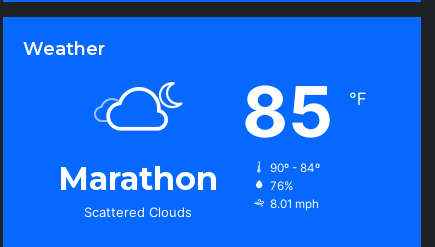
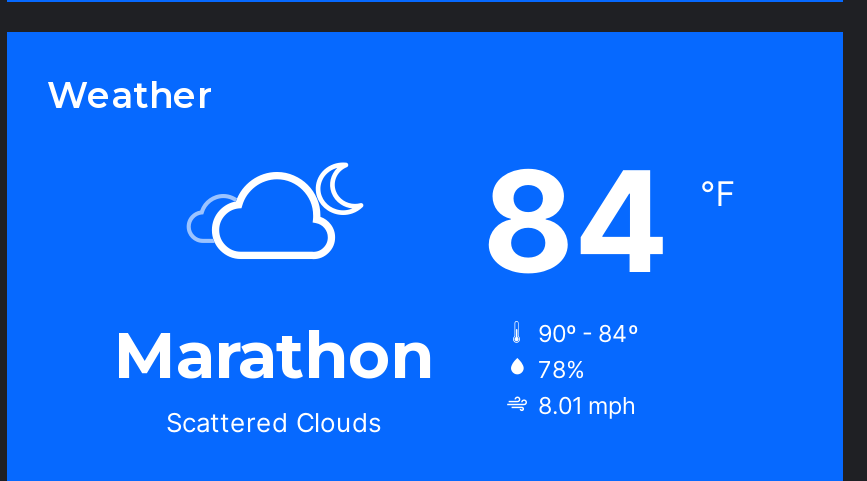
[241,69,366,154] 85 ℉ -> [482,137,736,307] 84 ℉
[269,179,293,193] 76% -> [538,357,586,385] 78%

